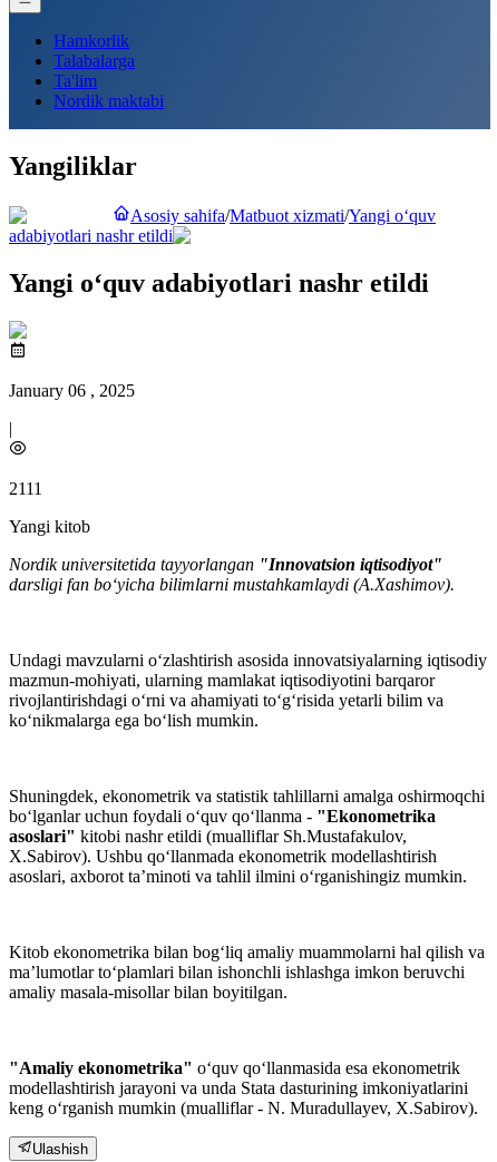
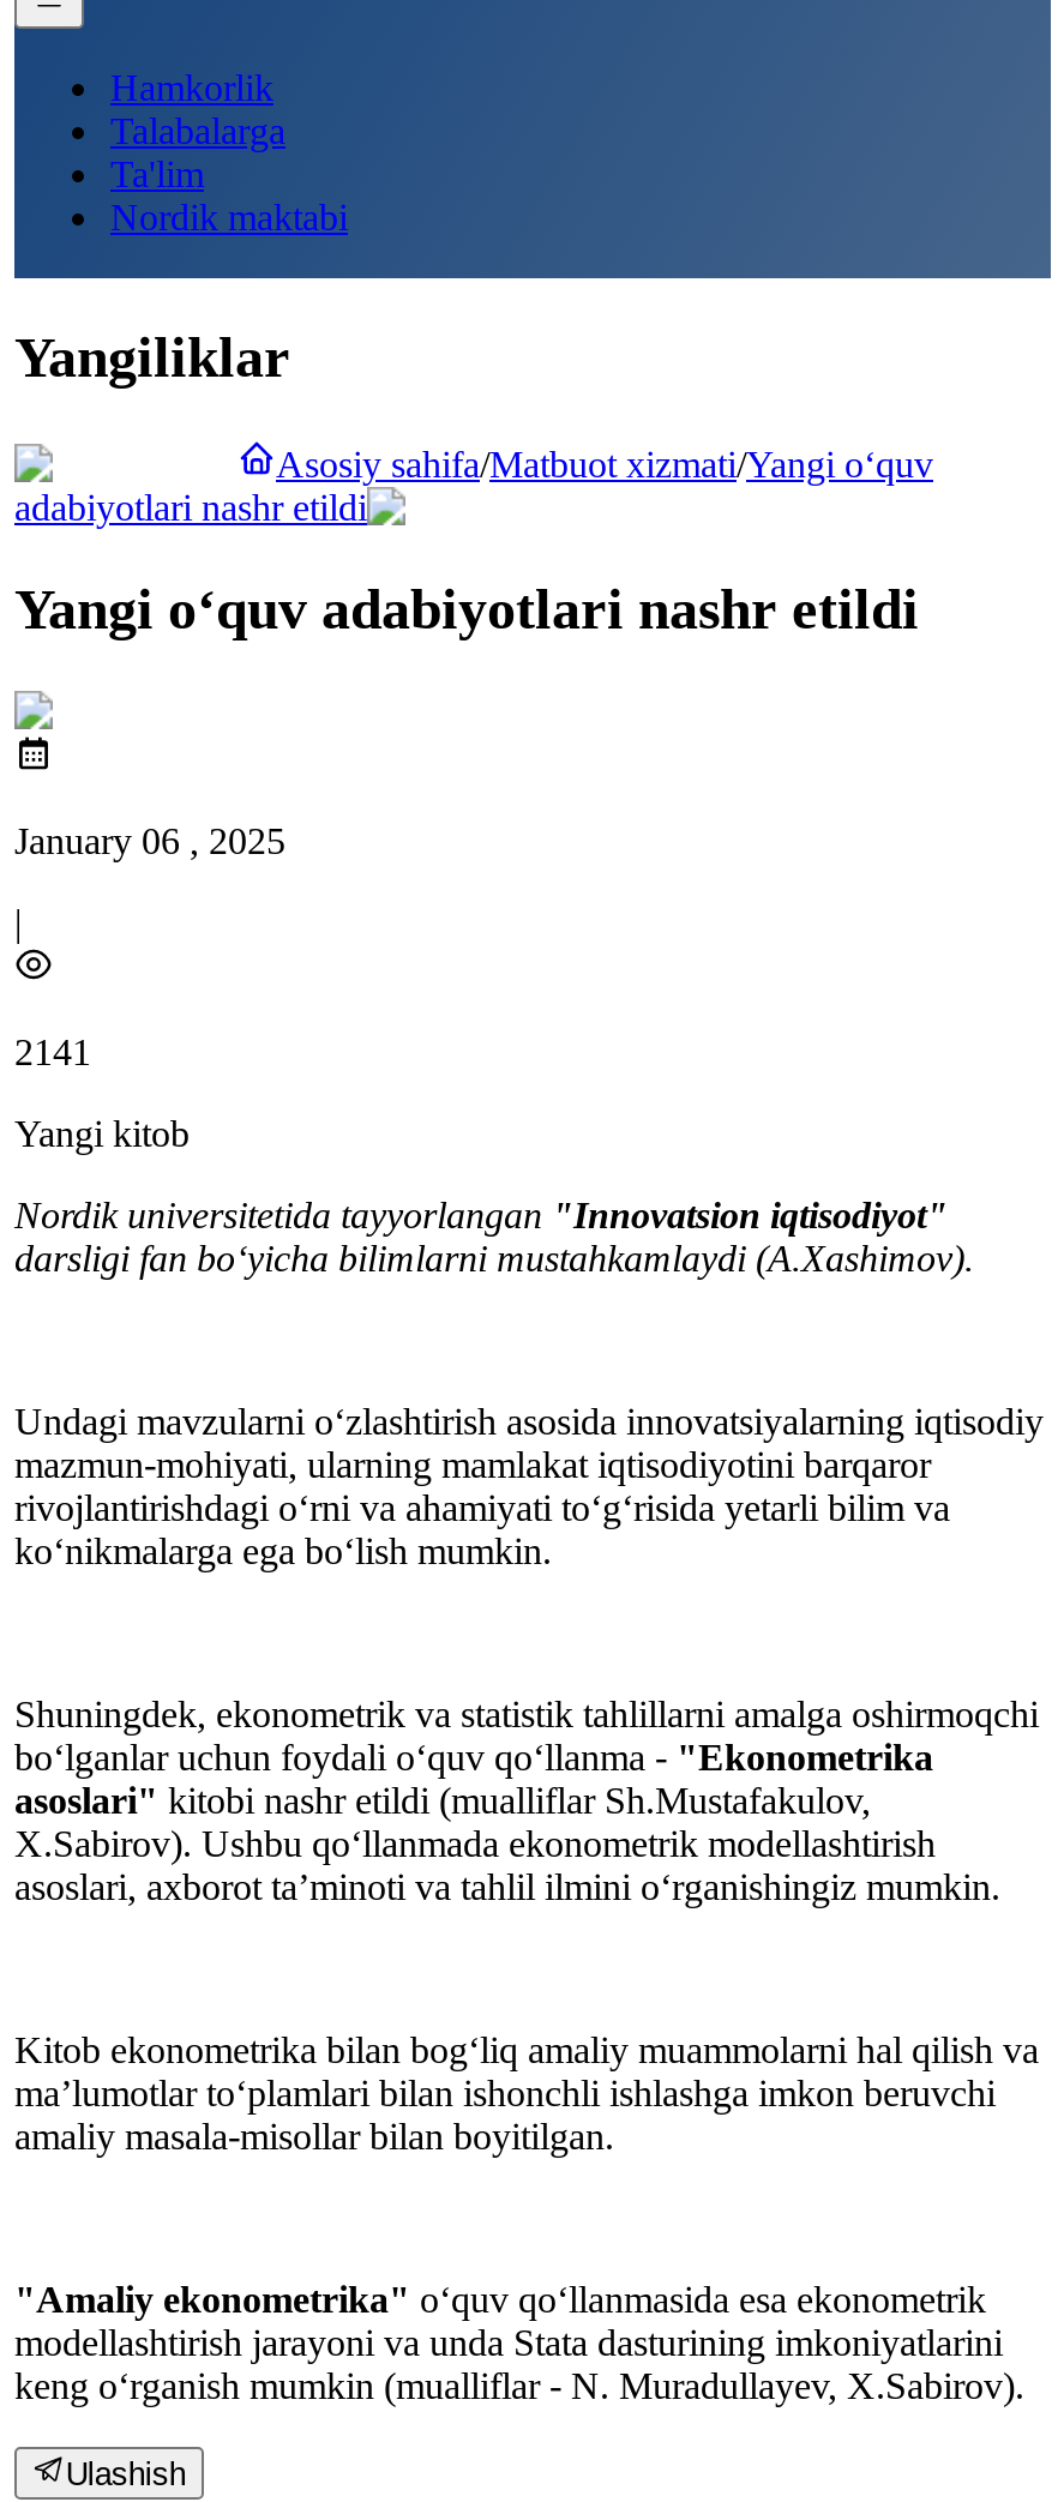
[9,479,42,498] 2111 -> [14,1031,91,1072] 2141

